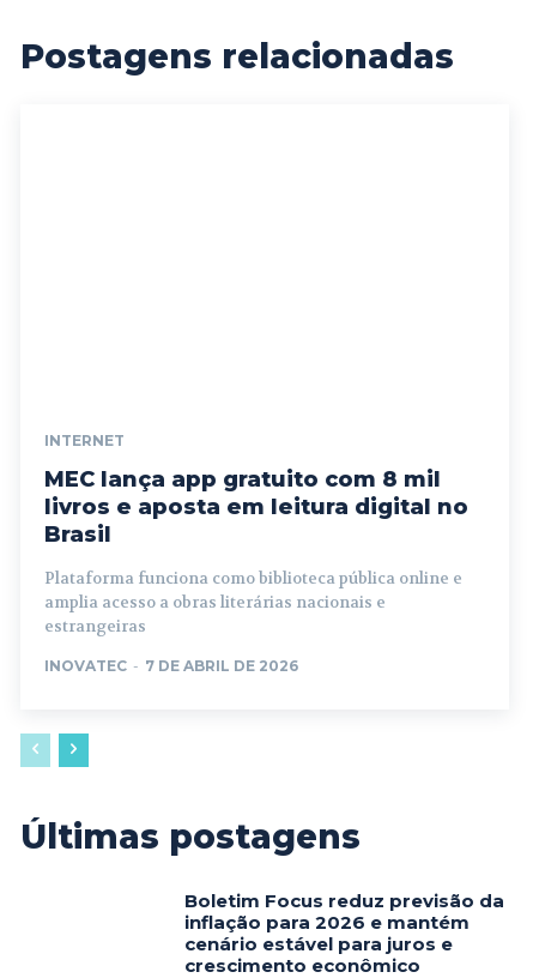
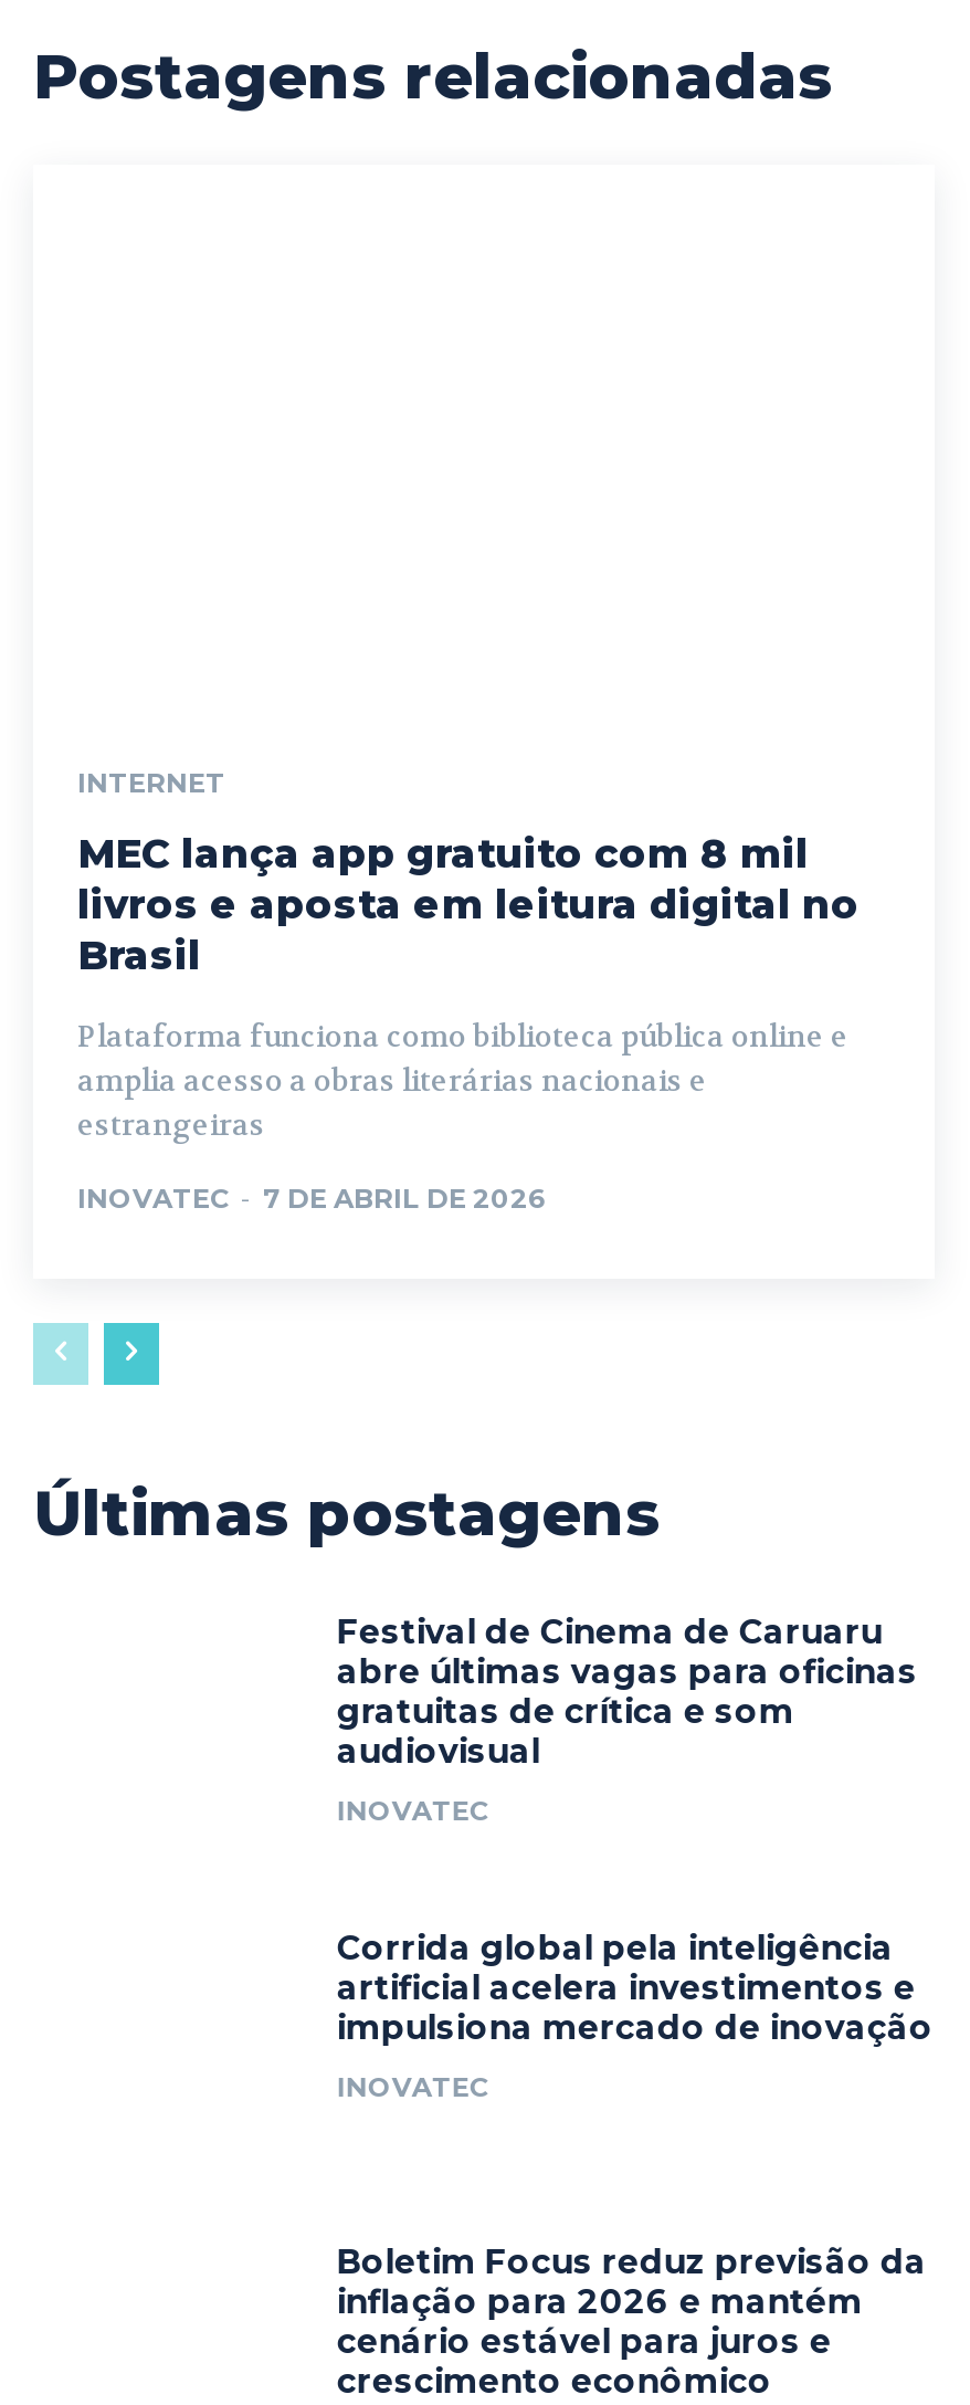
none -> [337,1612,933,2103] Festival de Cinema de Caruaru | abre últimas vagas para oficinas | gratuitas de crítica e som | audiovisual | INOVATEC | Corrida global pela inteligência | artificial acelera investimentos e | impulsiona mercado de inovação | INOVATEC

